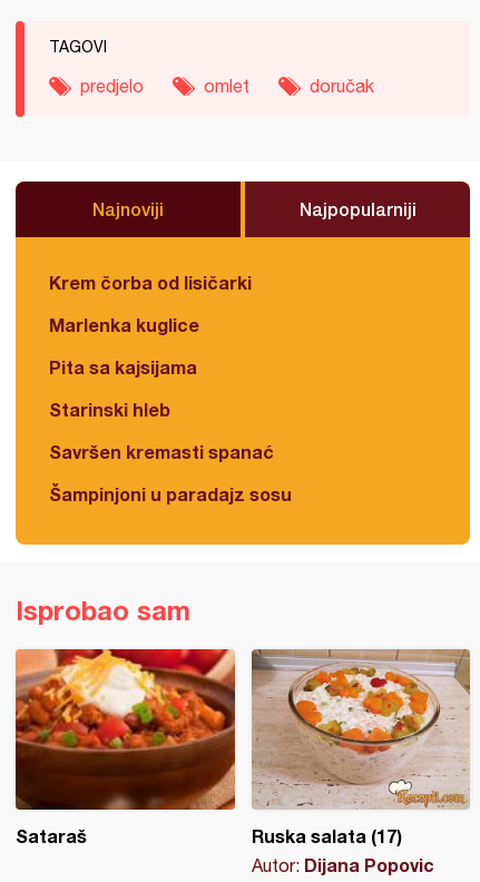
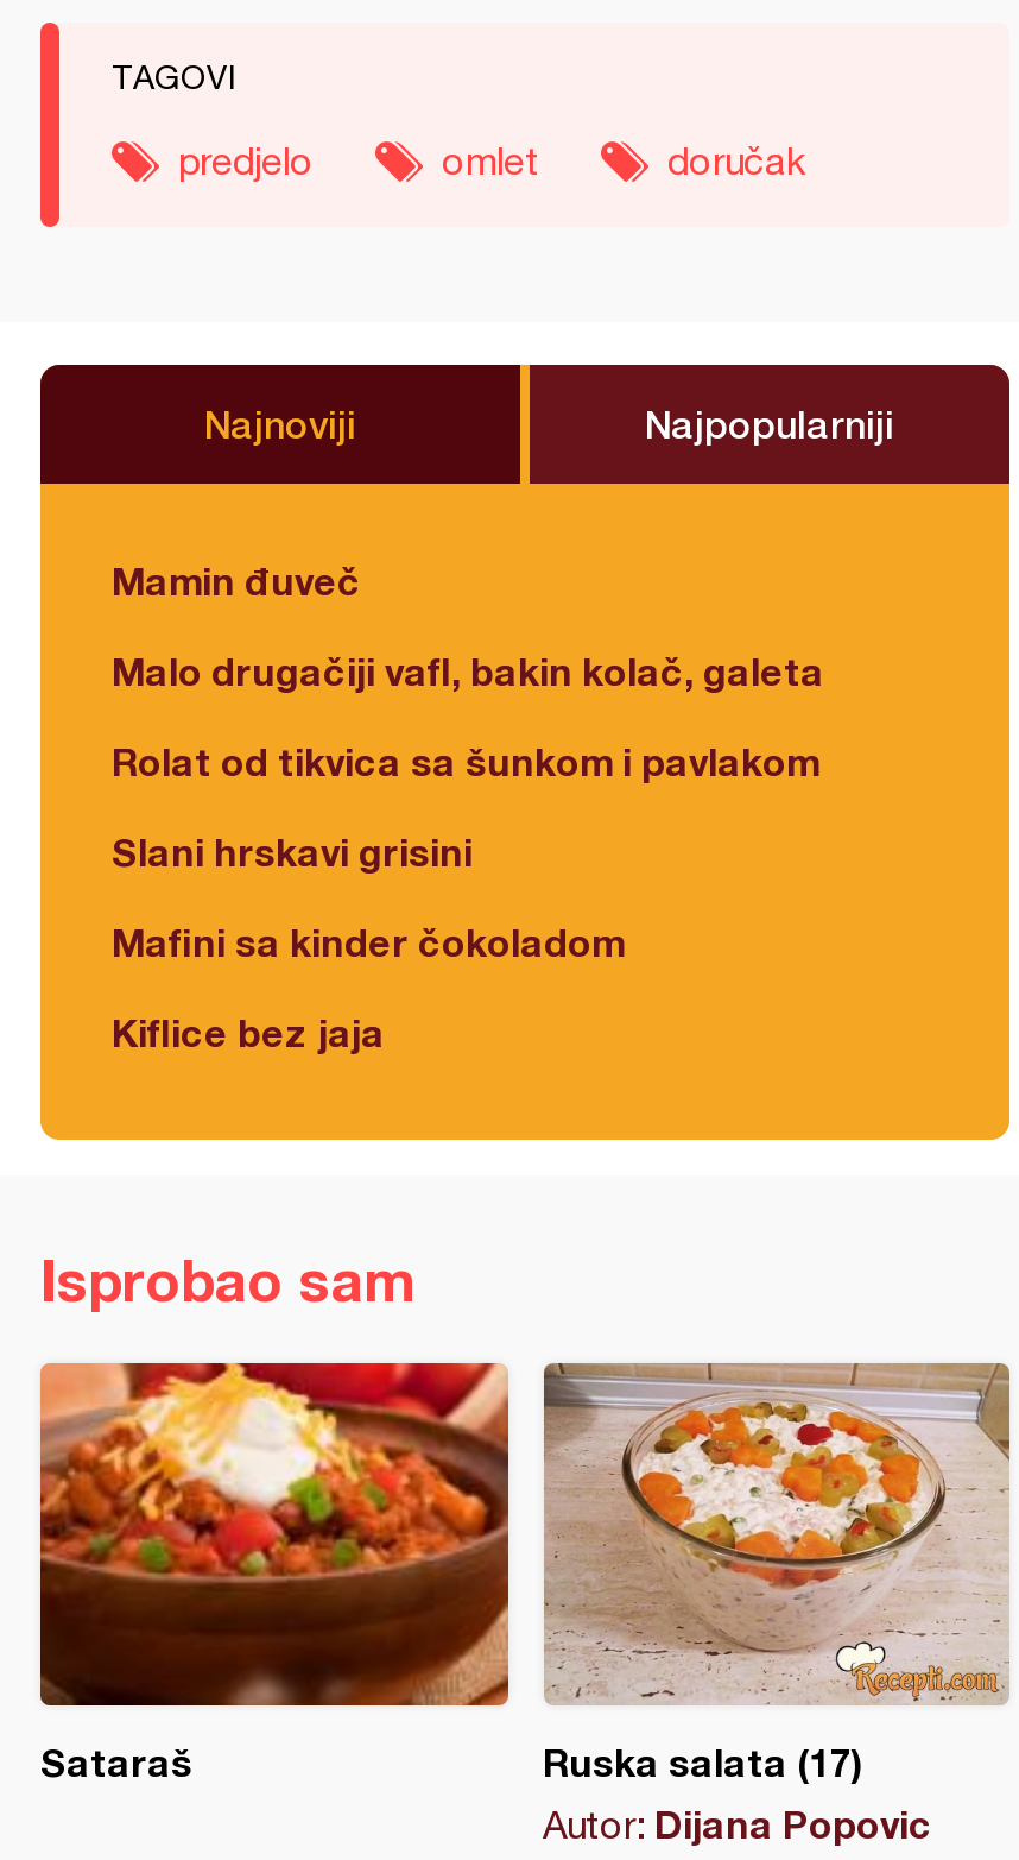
[49,271,252,293] Krem čorba od lisičarki -> [112,557,361,602] Mamin đuveč
[49,314,199,335] Marlenka kuglice -> [112,647,824,692] Malo drugačiji vafl, bakin kolač, galeta
[49,356,197,377] Pita sa kajsijama -> [112,737,819,783] Rolat od tikvica sa šunkom i pavlakom
[49,398,170,420] Starinski hleb -> [112,828,473,873] Slani hrskavi grisini
[49,441,274,462] Savršen kremasti spanać -> [112,918,625,963] Mafini sa kinder čokoladom
[49,483,292,504] Šampinjoni u paradajz sosu -> [112,1008,385,1053] Kiflice bez jaja

